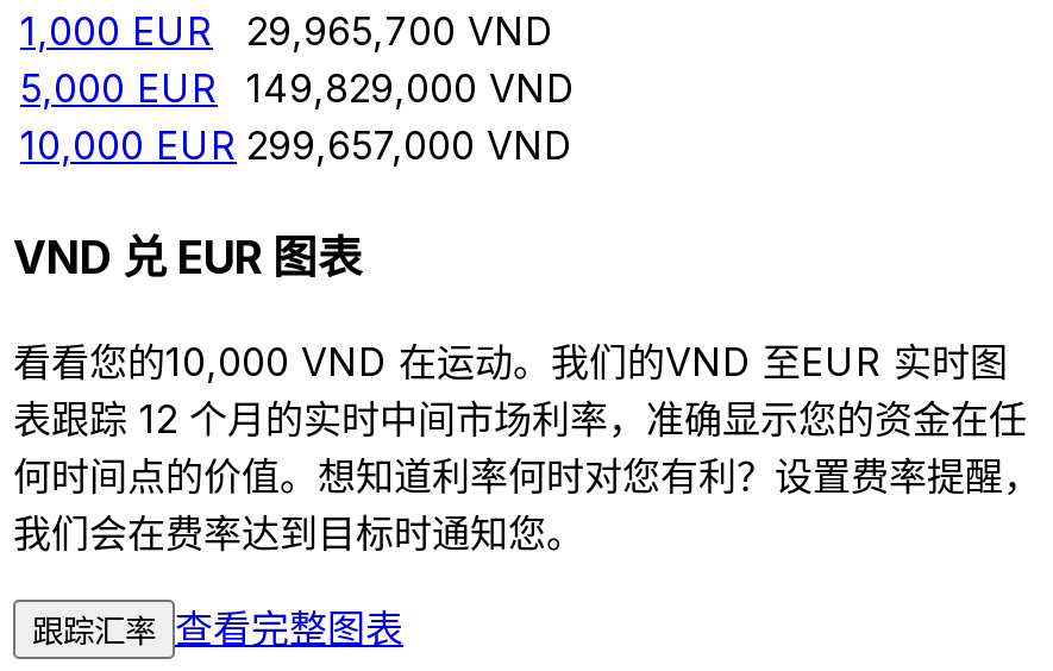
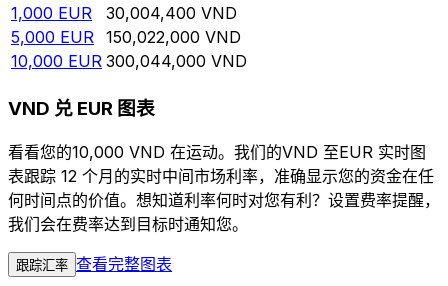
[20,8,553,55] 1,000 EUR 29,965,700 VND -> [11,3,237,23] 1,000 EUR 30,004,400 VND
[20,65,575,113] 5,000 EUR 149,829,000 VND -> [11,27,241,47] 5,000 EUR 150,022,000 VND
[20,122,572,170] 10,000 EUR 299,657,000 VND -> [11,51,247,71] 10,000 EUR 300,044,000 VND

